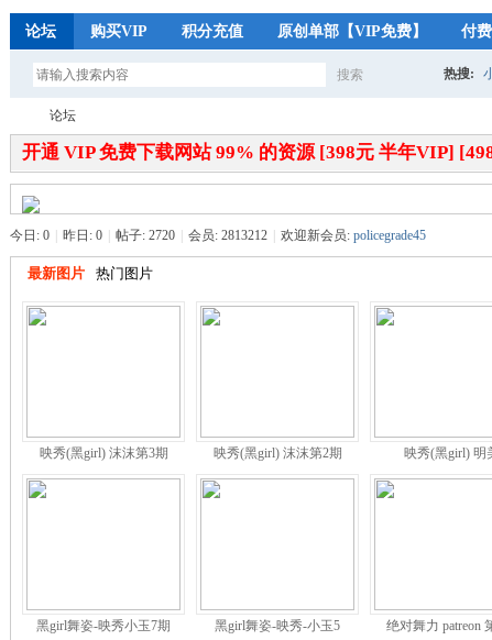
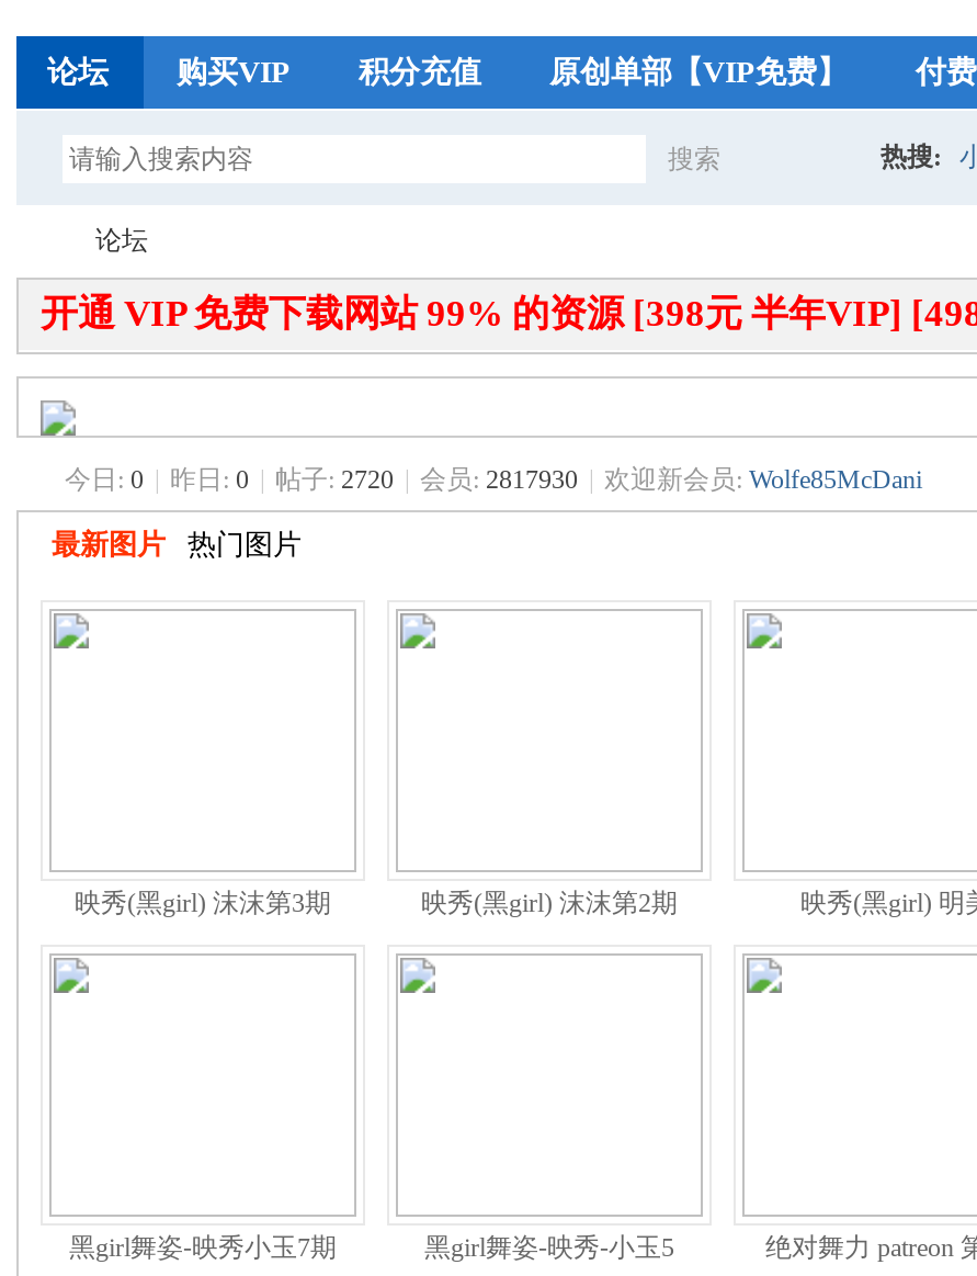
[188,228,267,243] 会员: 2813212 -> [420,464,578,495] 会员: 2817930
[281,228,426,243] 欢迎新会员: policegrade45 -> [604,464,922,495] 欢迎新会员: Wolfe85McDani

